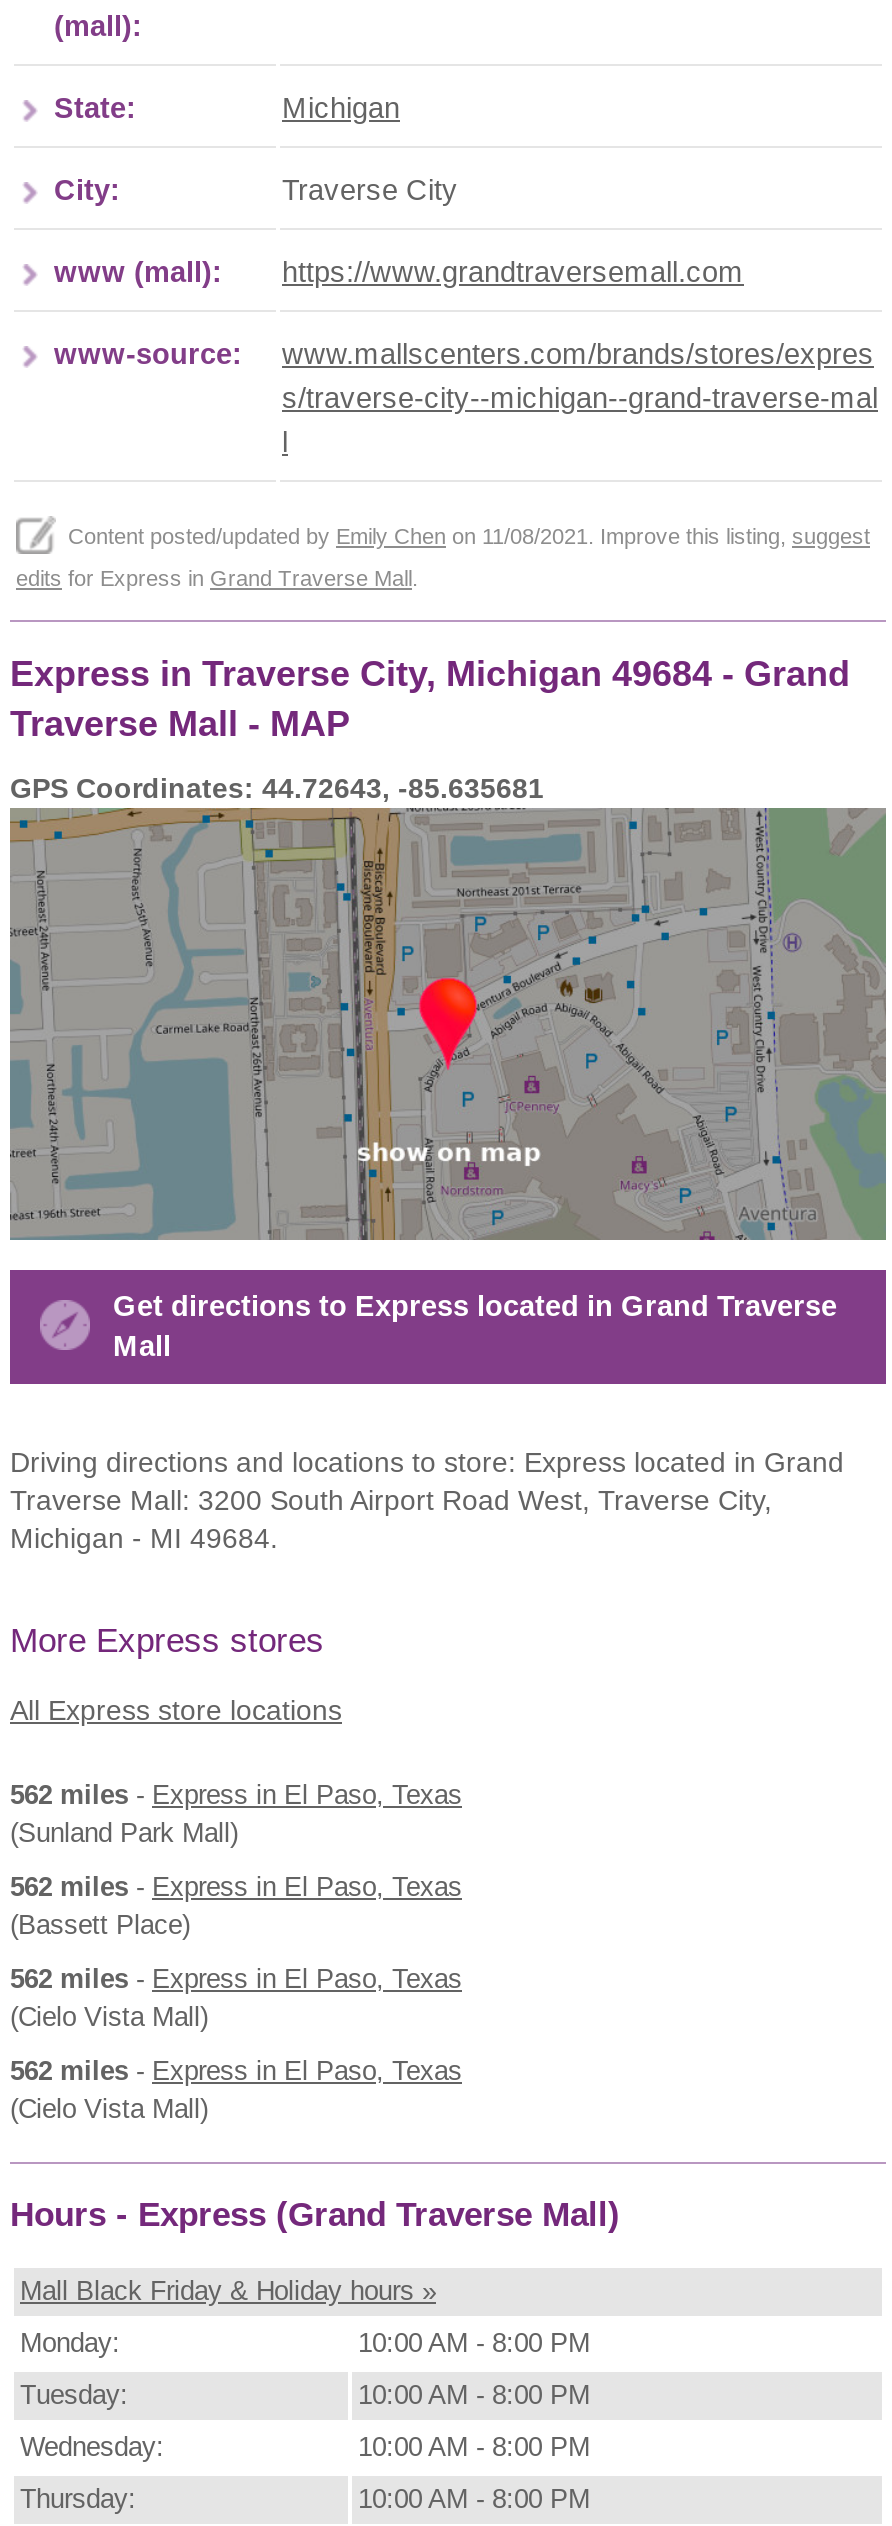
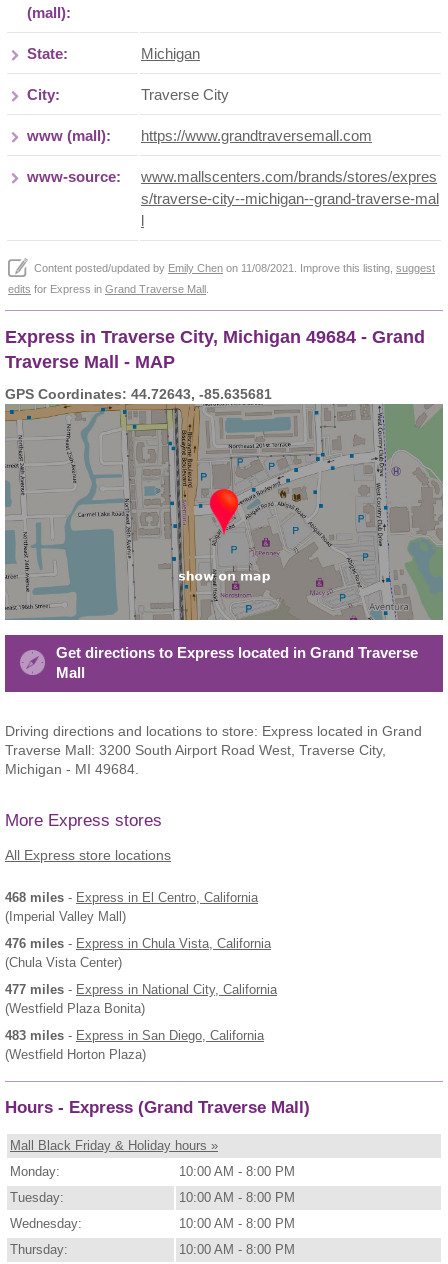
[10,1779,462,1847] 562 miles - Express in El Paso, Texas | (Sunland Park Mall) -> [5,890,258,924] 468 miles - Express in El Centro, California | (Imperial Valley Mall)
[10,1871,462,1939] 562 miles - Express in El Paso, Texas | (Bassett Place) -> [5,936,271,970] 476 miles - Express in Chula Vista, California | (Chula Vista Center)
[10,1963,462,2031] 562 miles - Express in El Paso, Texas | (Cielo Vista Mall) -> [5,982,277,1016] 477 miles - Express in National City, California | (Westfield Plaza Bonita)
[10,2055,462,2123] 562 miles - Express in El Paso, Texas | (Cielo Vista Mall) -> [5,1028,264,1062] 483 miles - Express in San Diego, California | (Westfield Horton Plaza)

